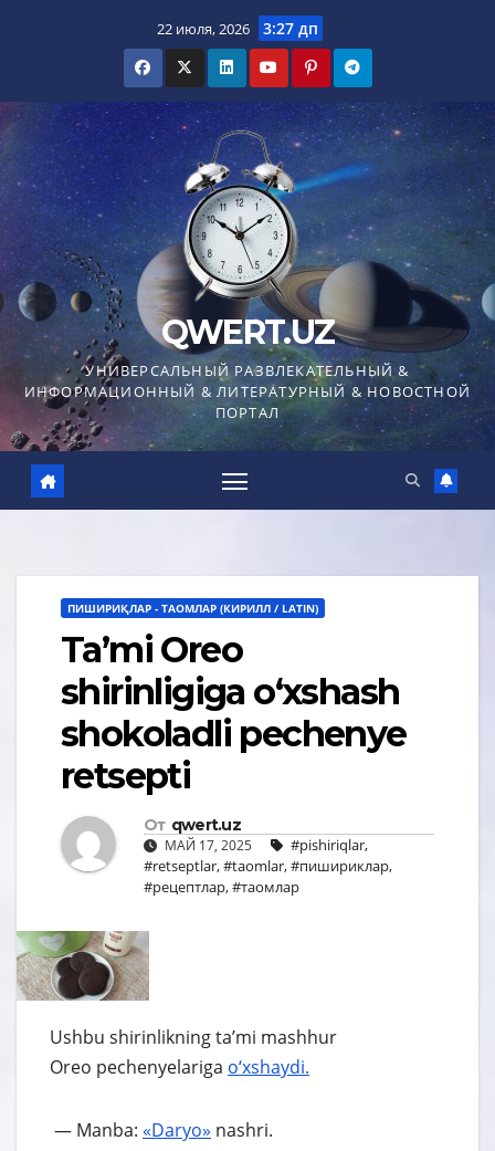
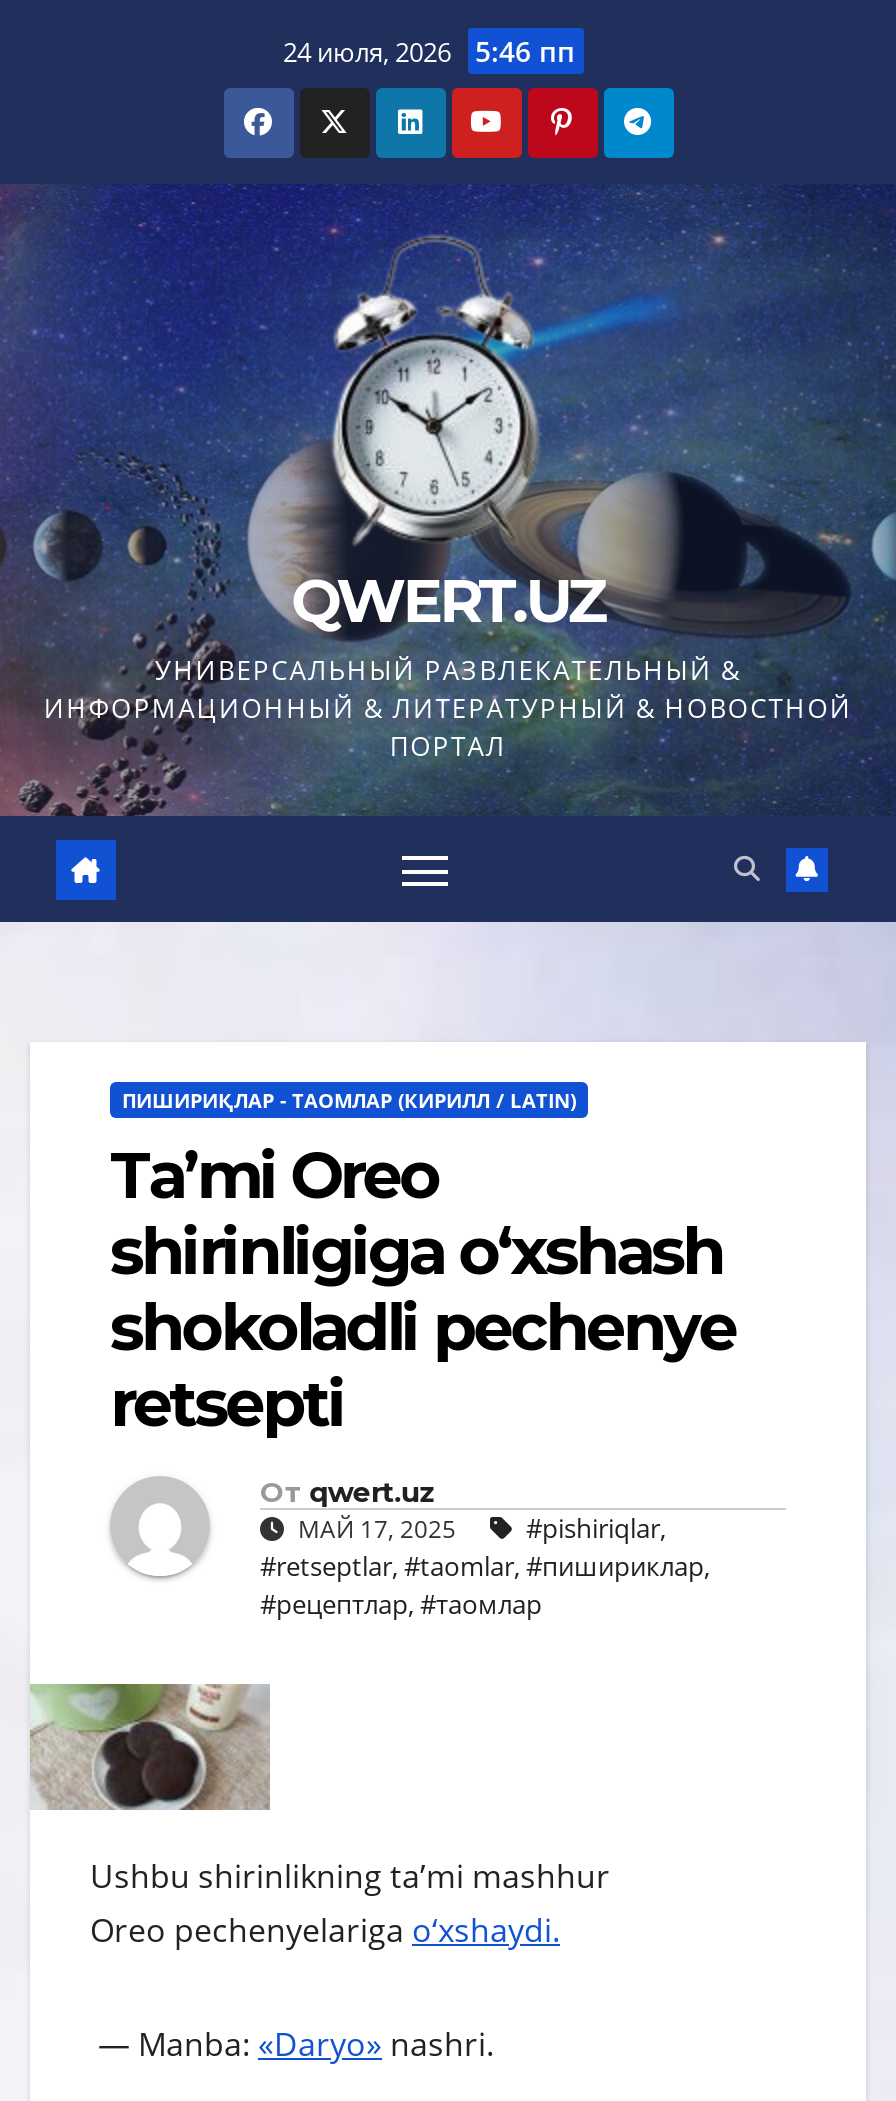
[156,18,318,39] 22 июля, 2026 3:27 дп -> [283,32,575,70] 24 июля, 2026 5:46 пп

